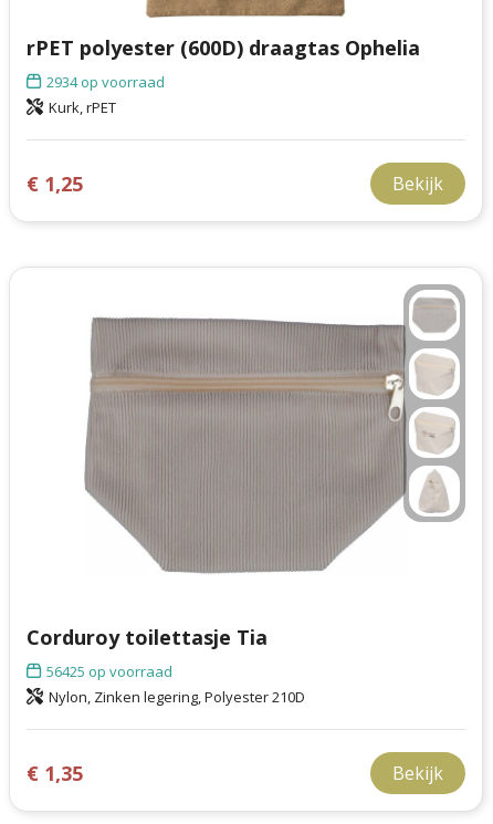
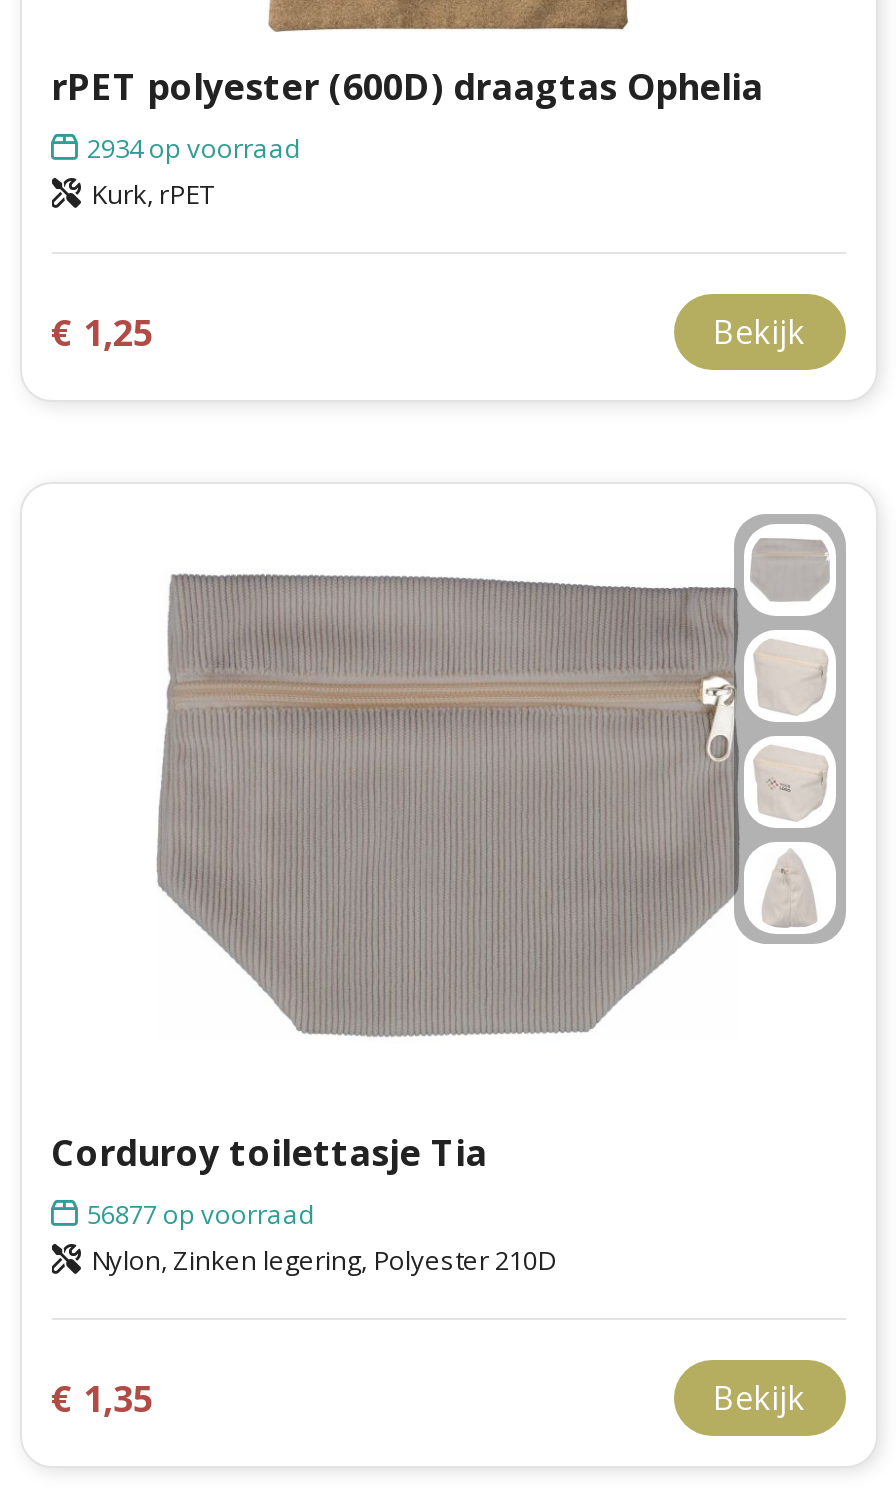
[46,662,172,682] 56425 op voorraad -> [87,1196,315,1232] 56877 op voorraad

